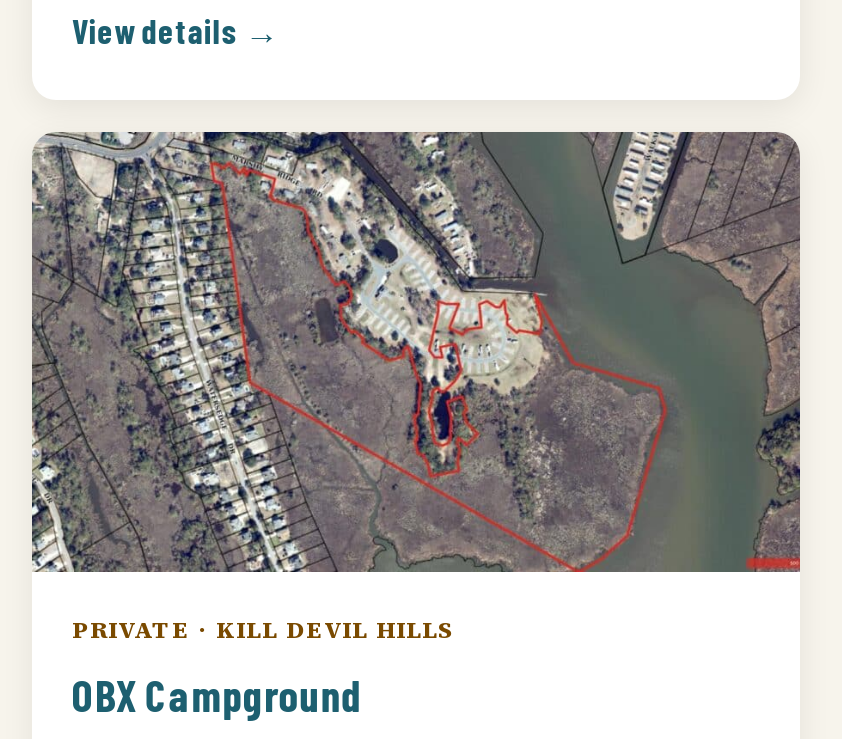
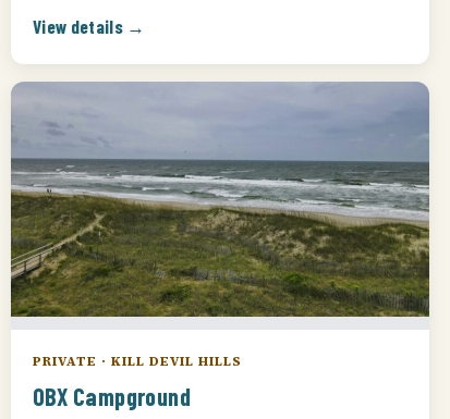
[30,130,802,574] [image] -> [11,82,429,321] [image]

